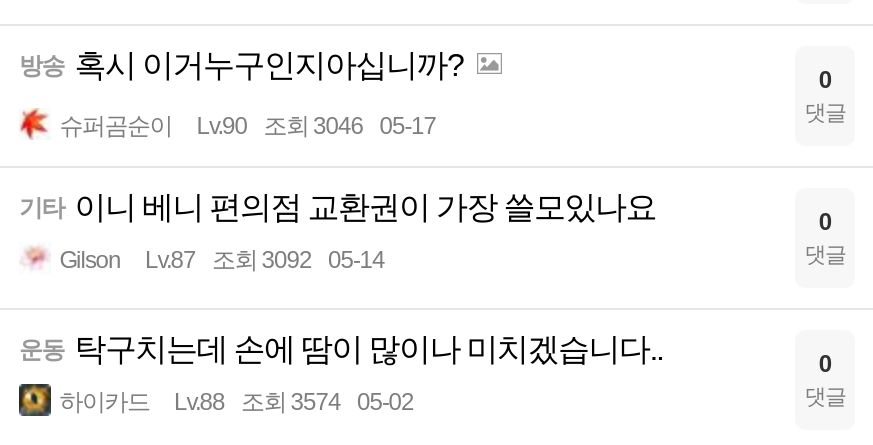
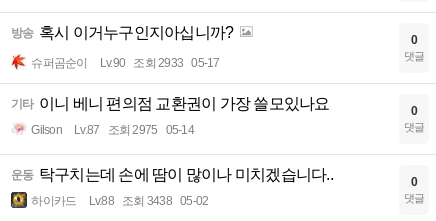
[59,111,436,139] 슈퍼곰순이 Lv.90 조회 3046 05-17 -> [31,56,219,70] 슈퍼곰순이 Lv.90 조회 2933 05-17
[59,245,385,273] Gilson Lv.87 조회 3092 05-14 -> [31,123,194,137] Gilson Lv.87 조회 2975 05-14
[59,387,413,415] 하이카드 Lv.88 조회 3574 05-02 -> [31,194,208,208] 하이카드 Lv.88 조회 3438 05-02

